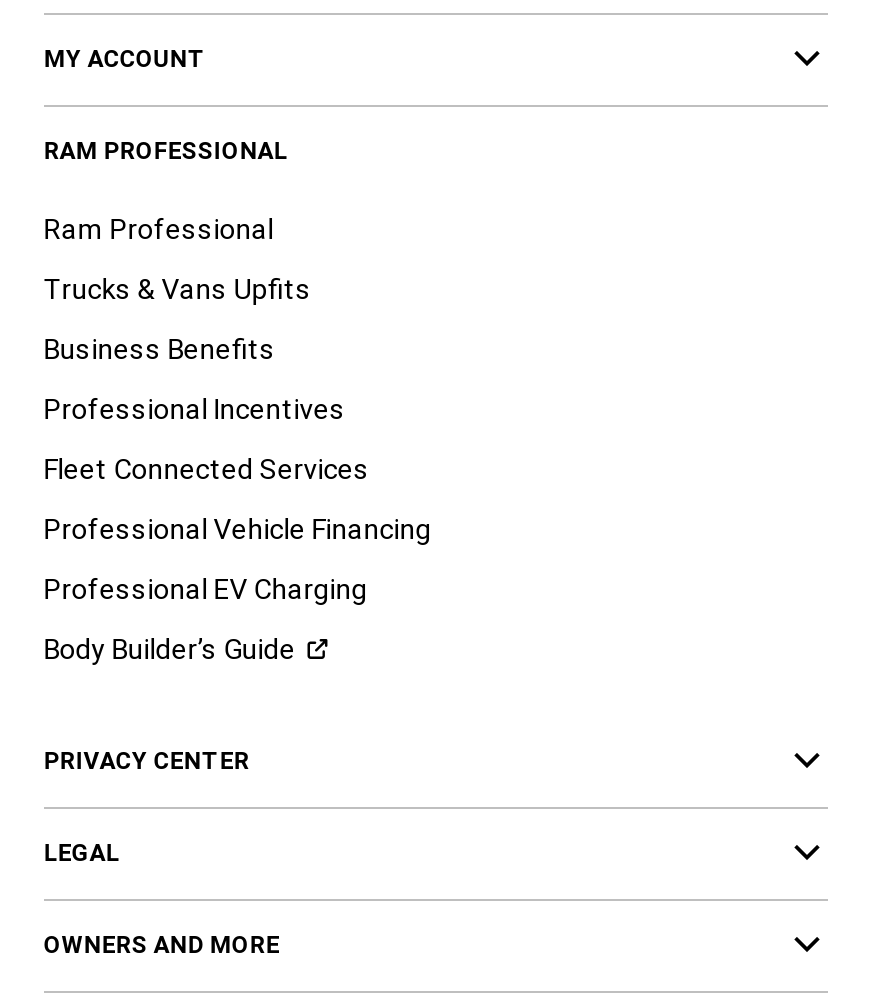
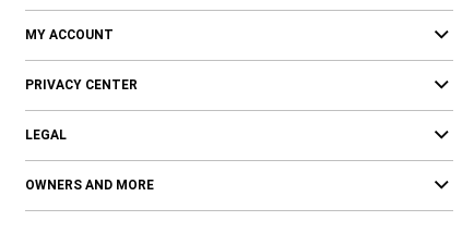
[43,137,431,665] RAM PROFESSIONAL | Ram Professional | Trucks & Vans Upfits | Business Benefits | Professional Incentives | Fleet Connected Services | Professional Vehicle Financing | Professional EV Charging | Body Builder’s Guide -> none

